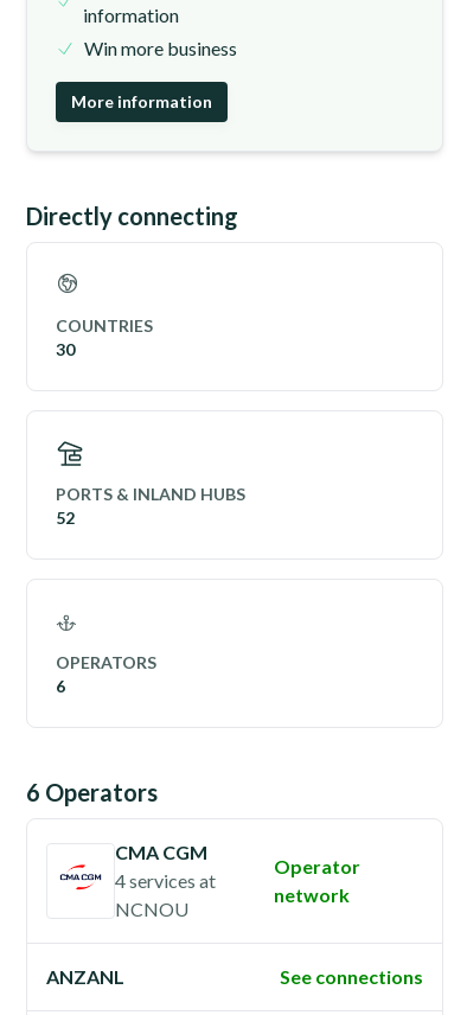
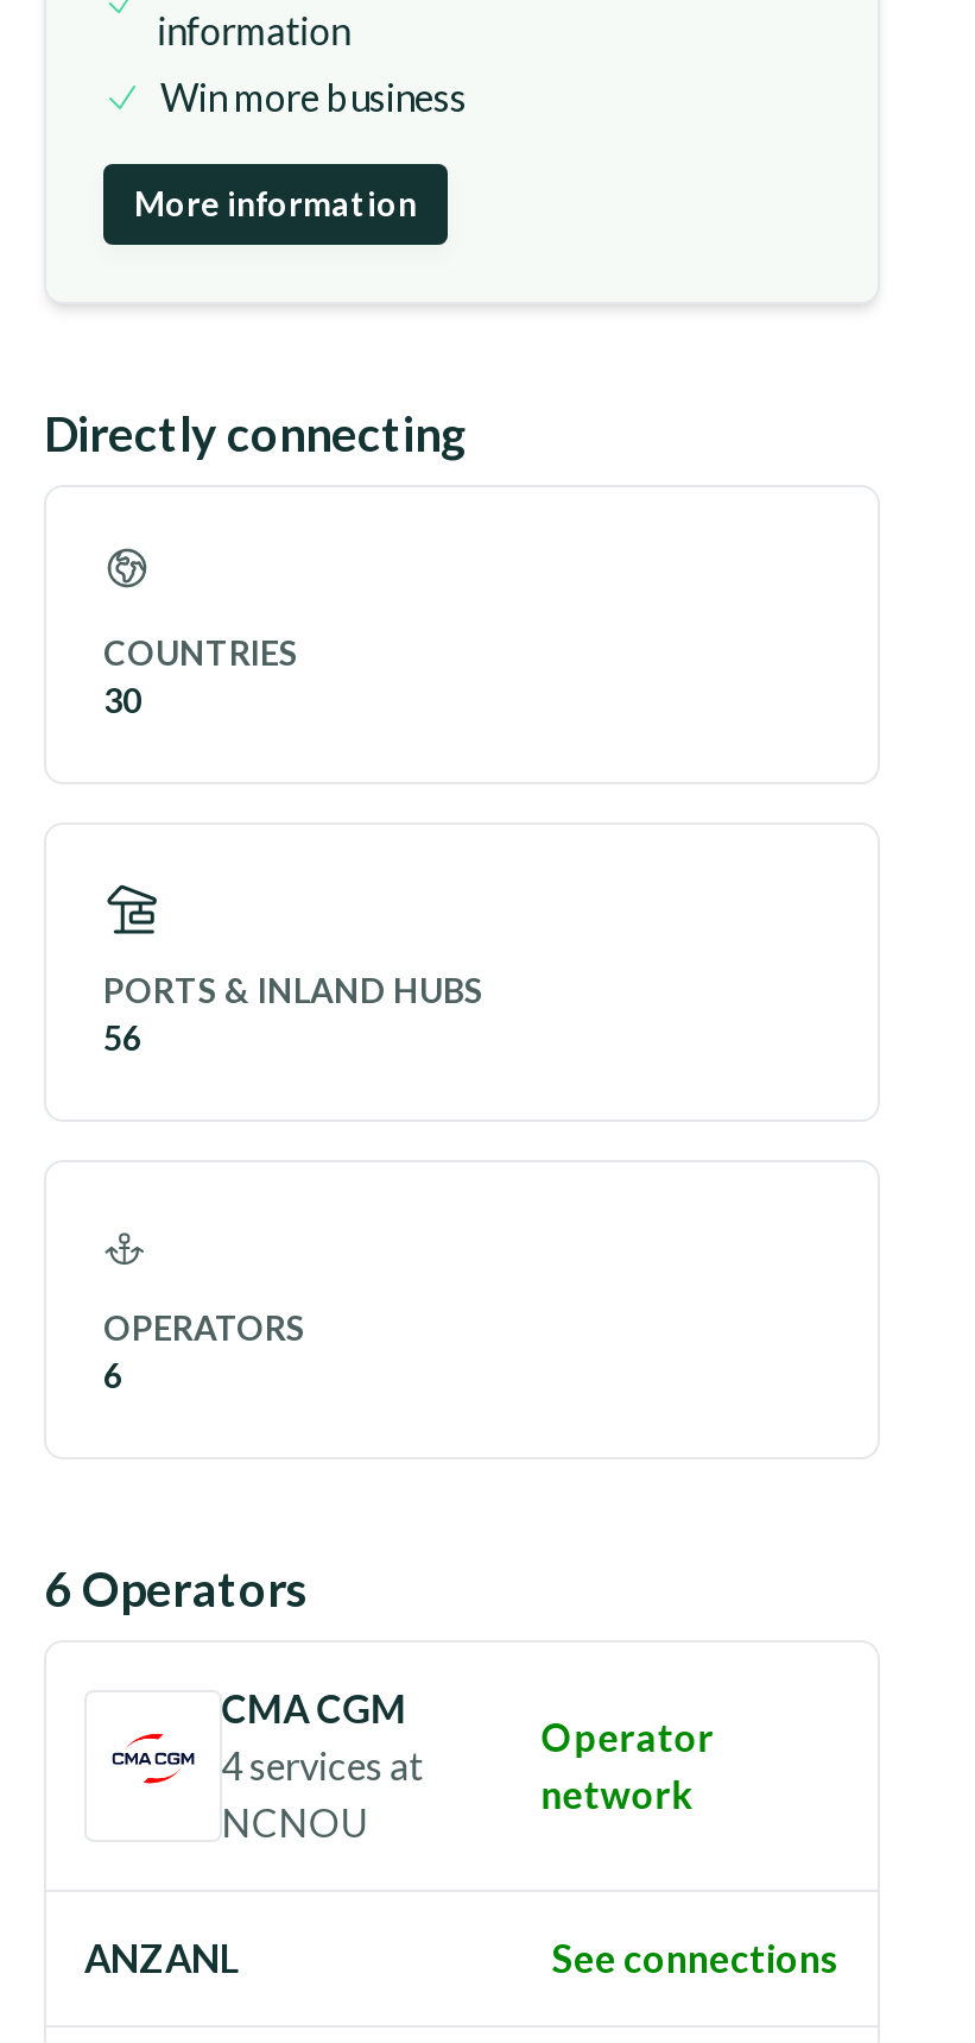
[56,507,75,528] 52 -> [103,1017,141,1058] 56

